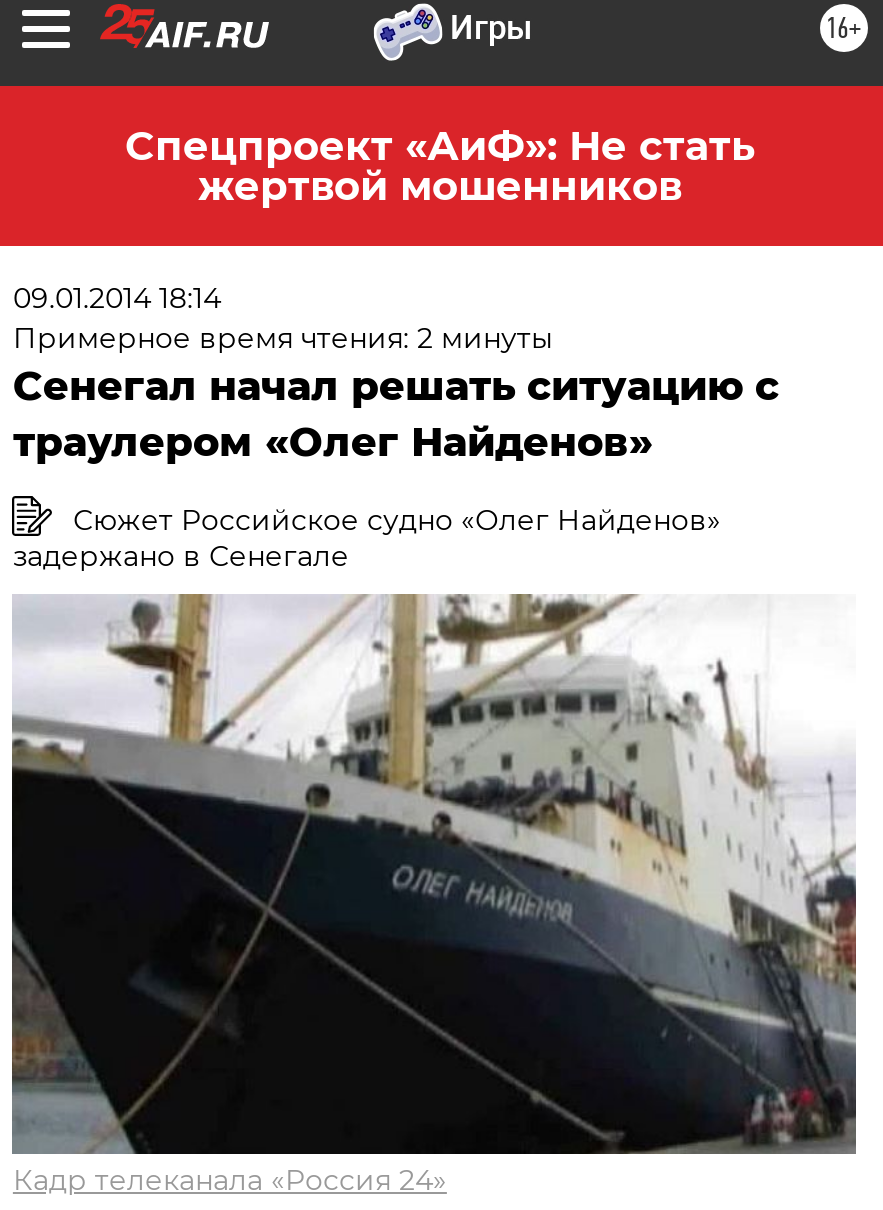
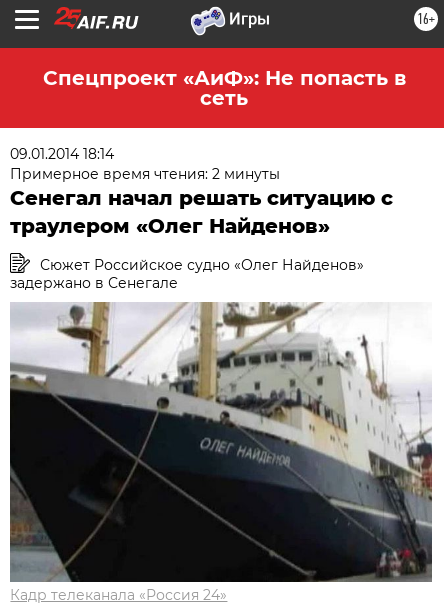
[125,122,755,210] Спецпроект «АиФ»: Не стать | жертвой мошенников -> [42,66,405,110] Спецпроект «АиФ»: Не попасть в | сеть

